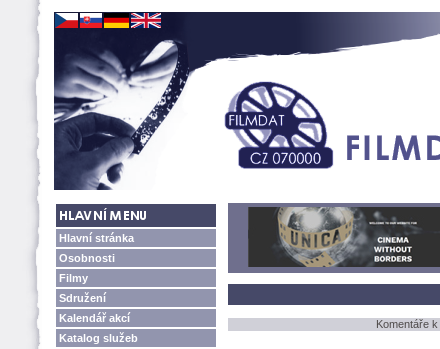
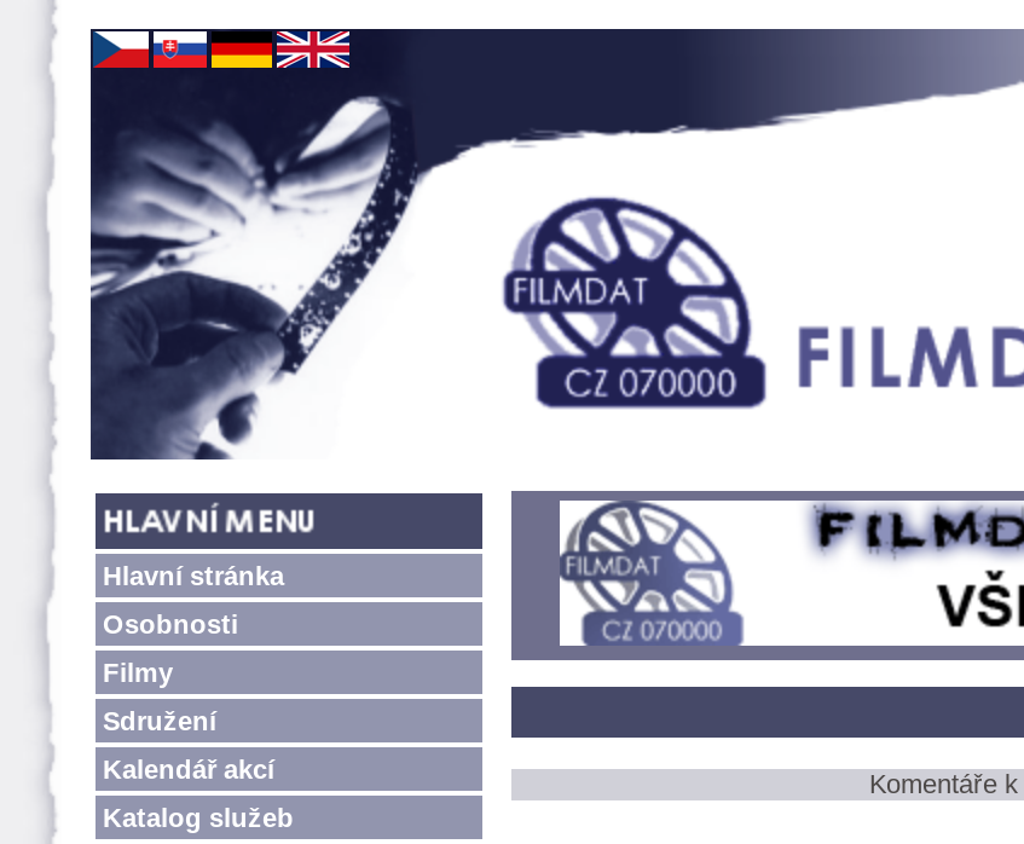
[247,206,437,268] [image] -> [557,498,1017,648] [image]

